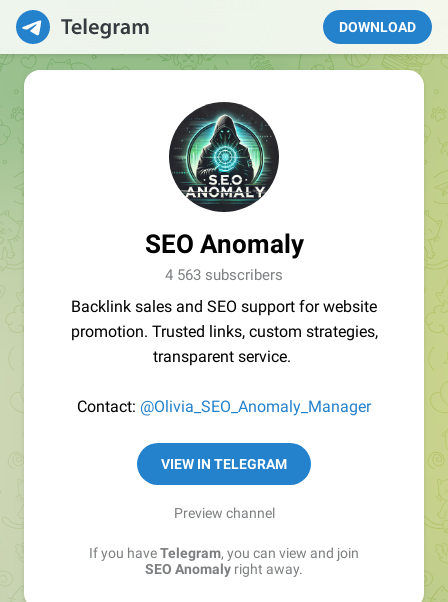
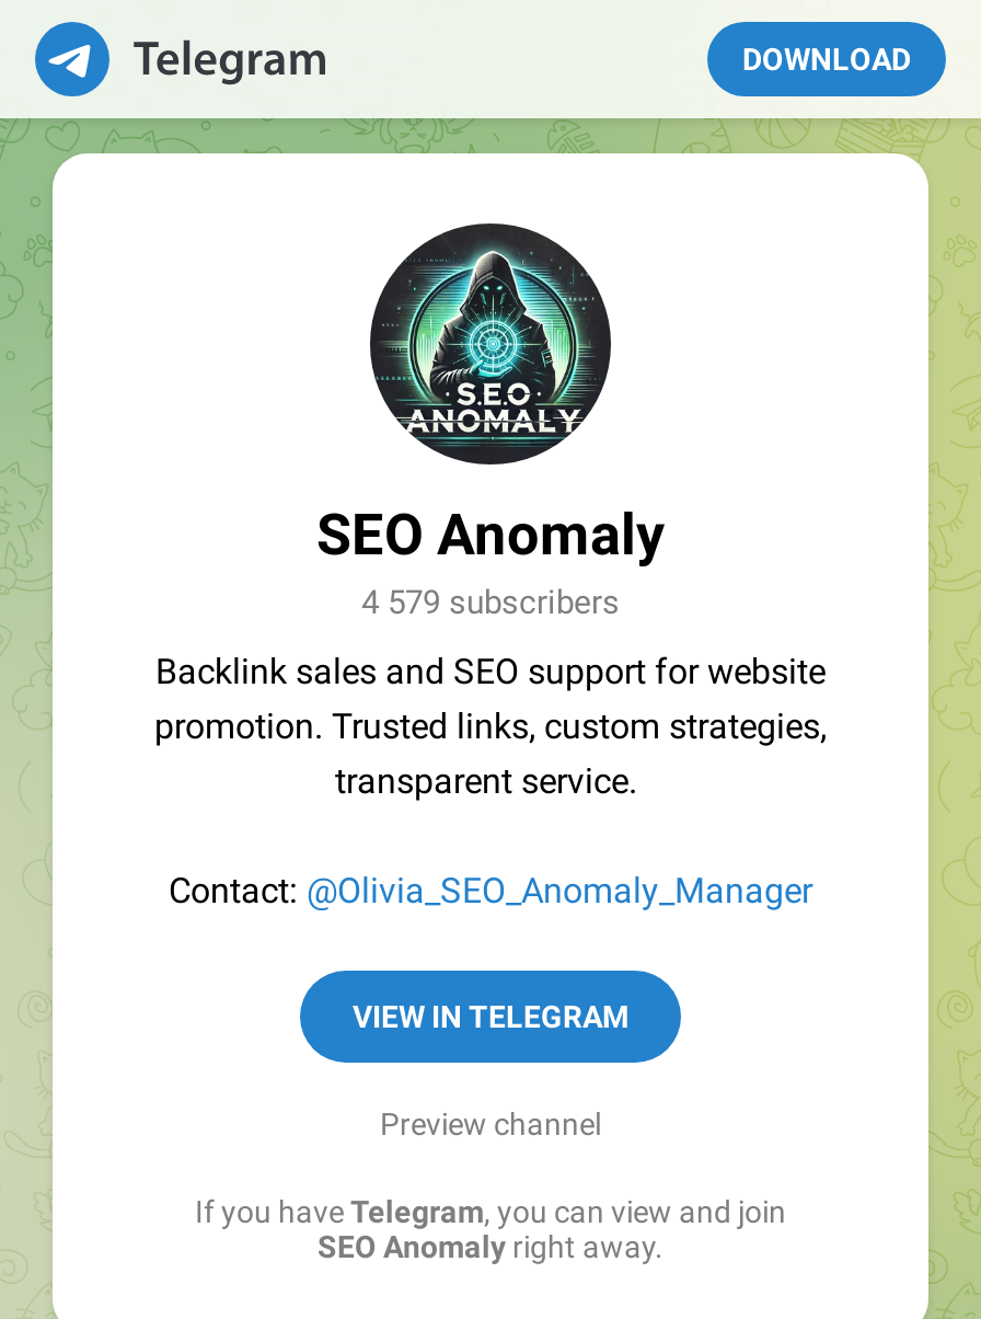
[165,266,283,284] 4 563 subscribers -> [361,583,620,622] 4 579 subscribers

